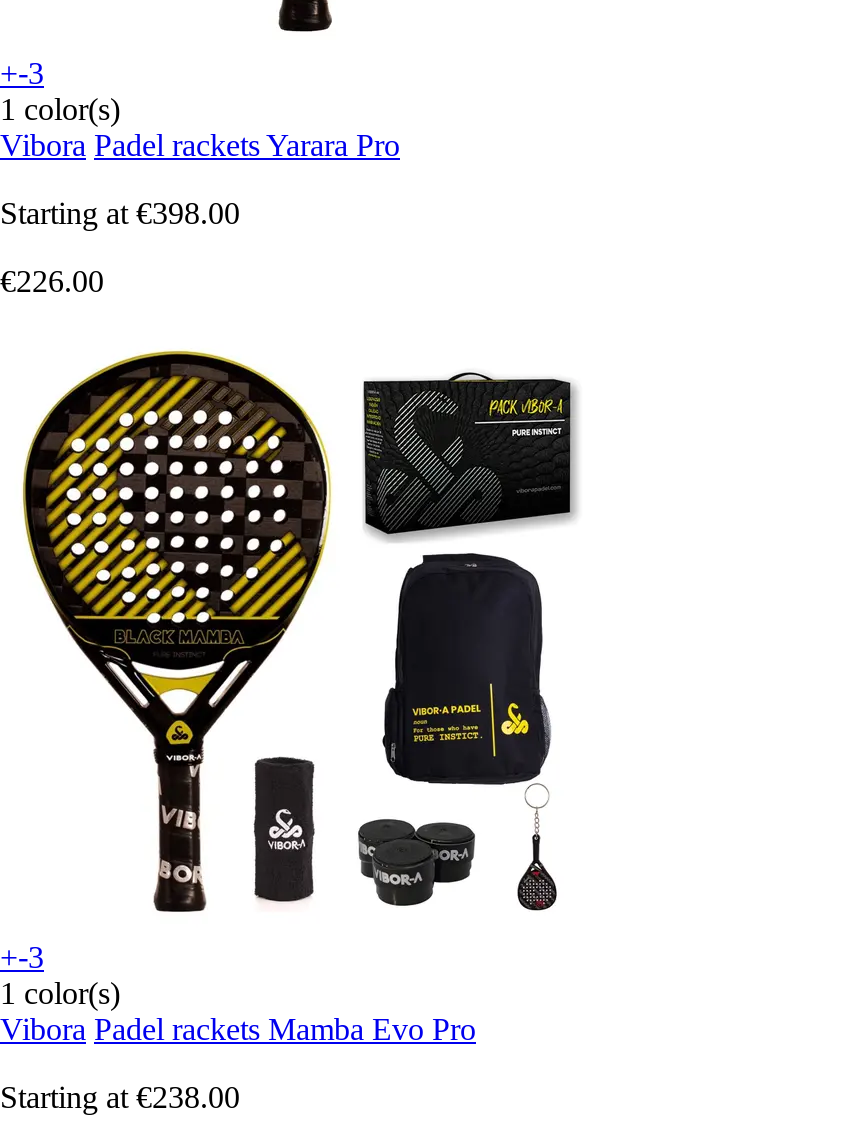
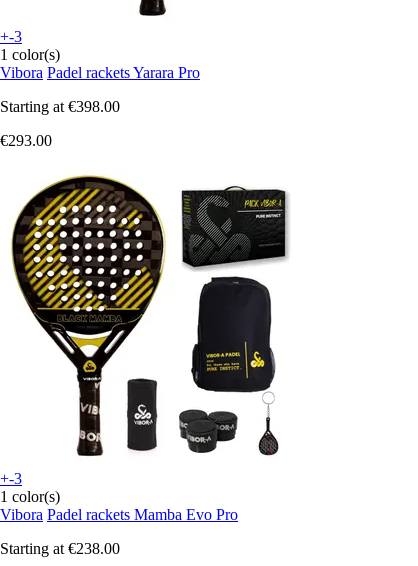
[0,264,104,298] €226.00 -> [0,132,52,149] €293.00

